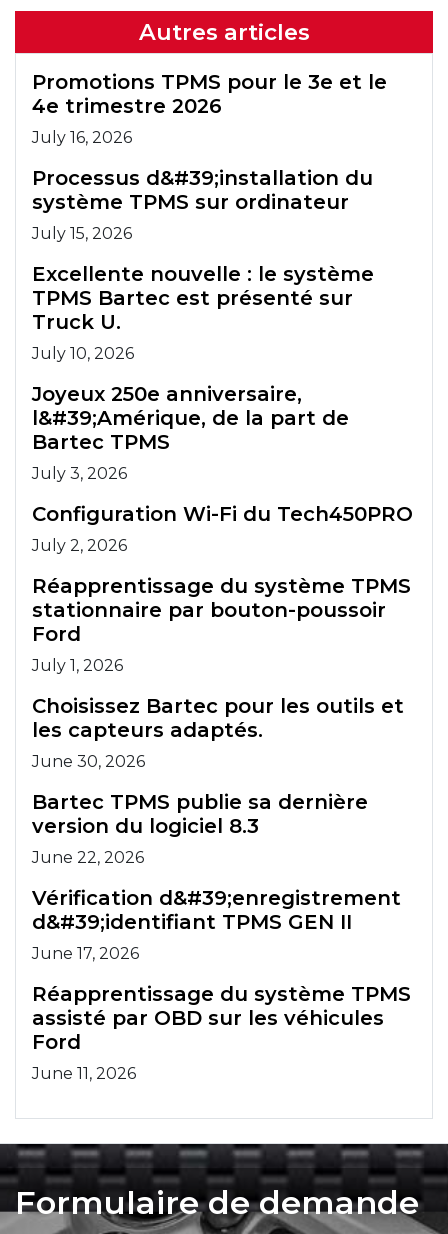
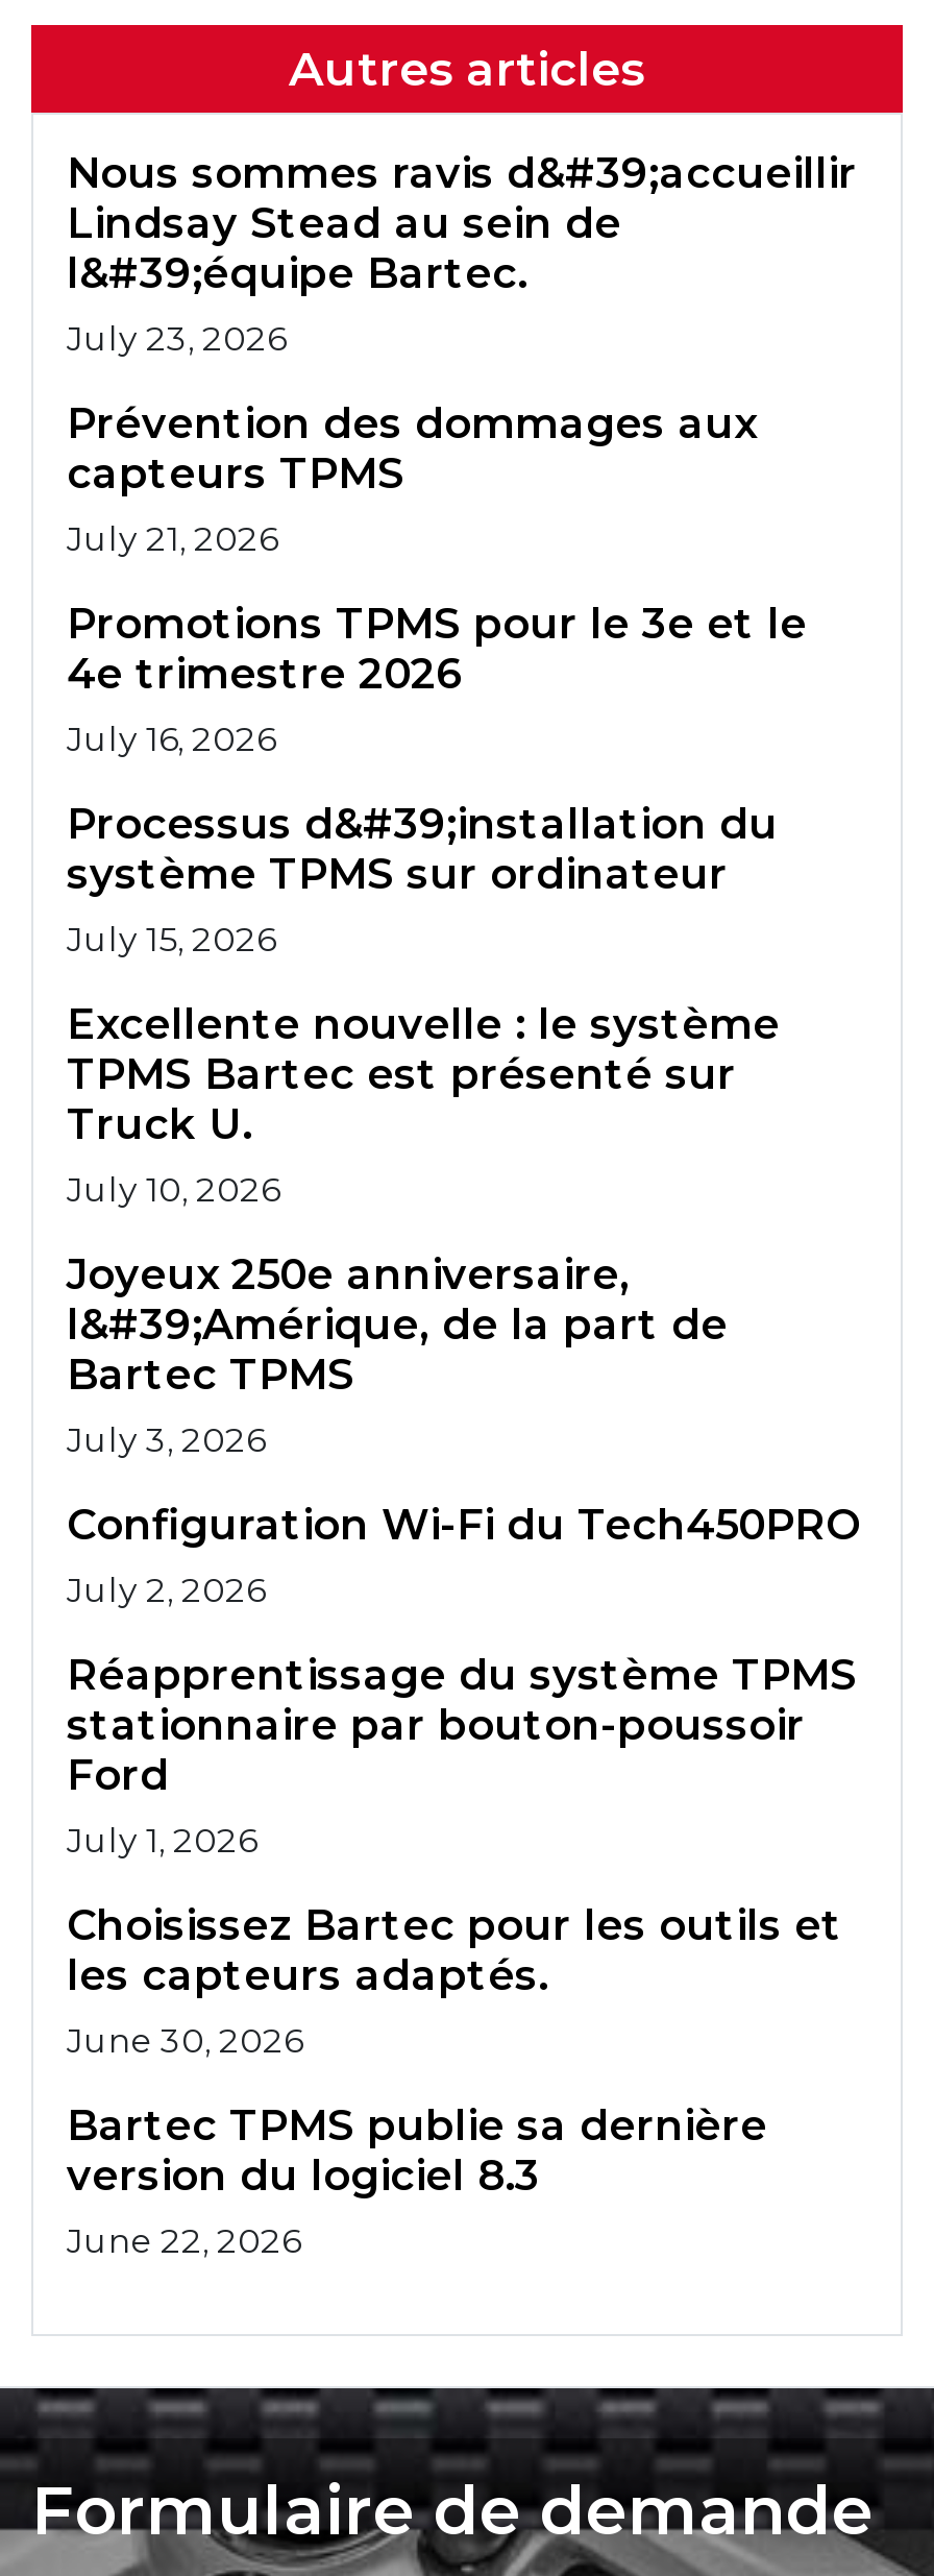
none -> [67,148,857,559] Nous sommes ravis d&#39;accueillir | Lindsay Stead au sein de | l&#39;équipe Bartec. | July 23, 2026 | Prévention des dommages aux | capteurs TPMS | July 21, 2026
moved [32,70,413,867] -> [67,598,861,2261]: Promotions TPMS pour le 3e et le | 4e trimestre 2026 | July 16, 2026 | ... | version du logiciel 8.3 | June 22, 2026
[32,886,411,1083] Vérification d&#39;enregistrement | d&#39;identifiant TPMS GEN II | June 17, 2026 | Réapprentissage du système TPMS | assisté par OBD sur les véhicules | Ford | June 11, 2026 -> none

